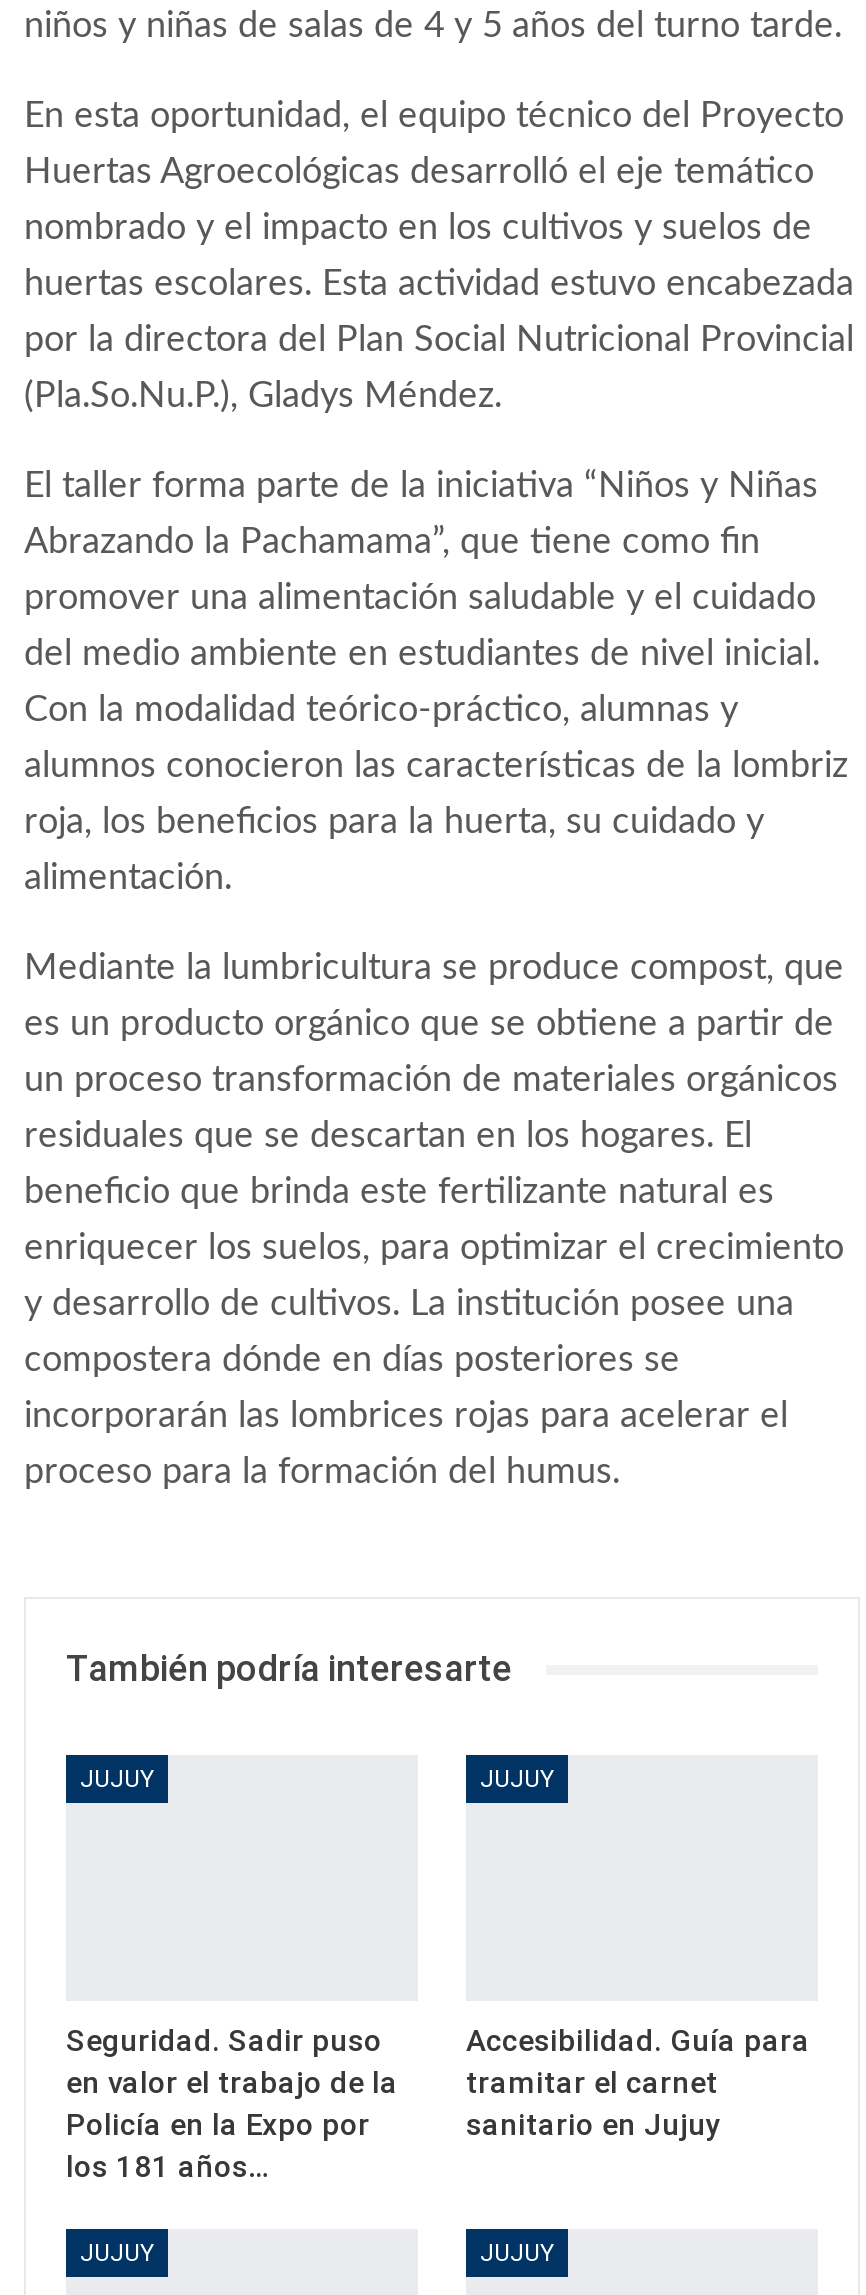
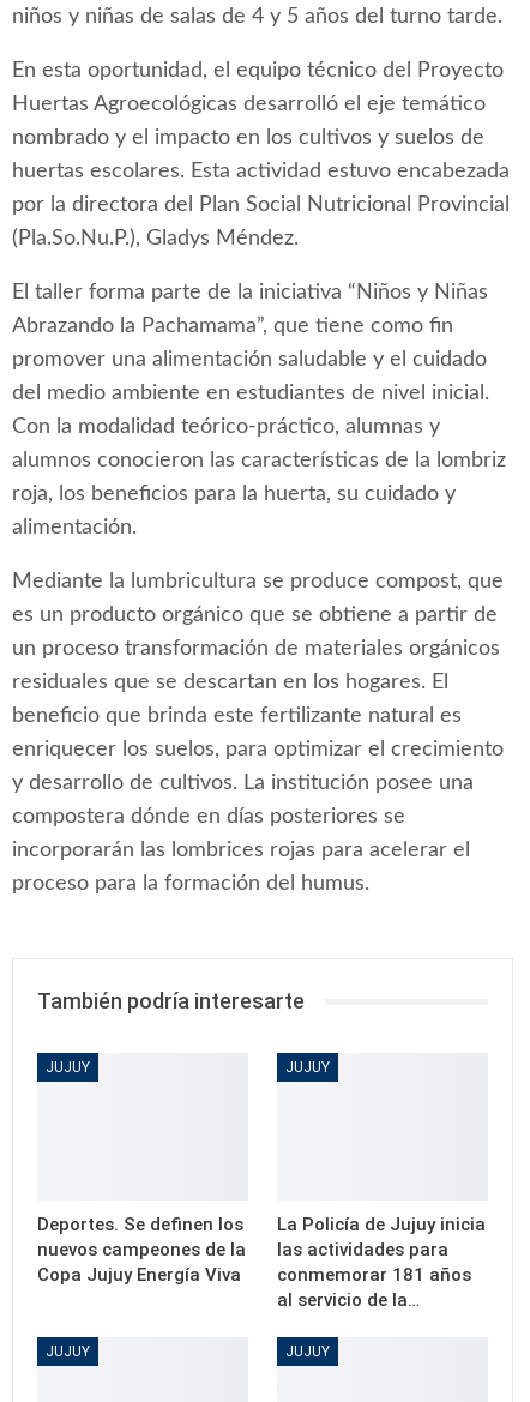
[66,2024,398,2186] Seguridad. Sadir puso | en valor el trabajo de la | Policía en la Expo por | los 181 años… -> [37,1214,246,1286] Deportes. Se definen los | nuevos campeones de la | Copa Jujuy Energía Viva
[466,2024,810,2144] Accesibilidad. Guía para | tramitar el carnet | sanitario en Jujuy -> [277,1214,486,1311] La Policía de Jujuy inicia | las actividades para | conmemorar 181 años | al servicio de la…

